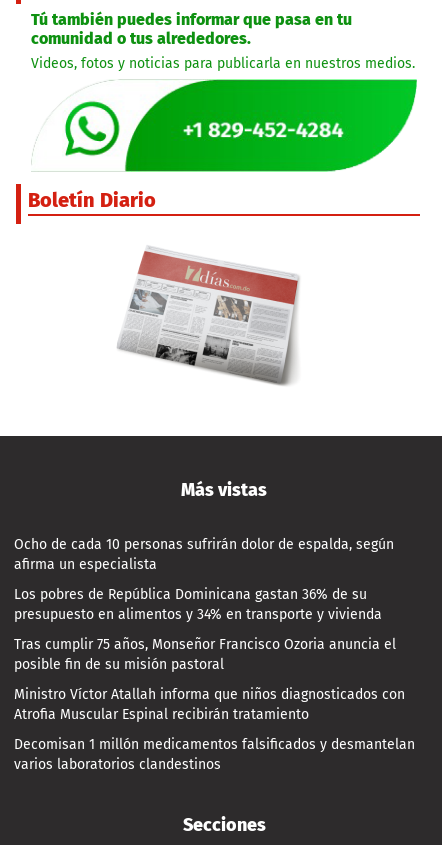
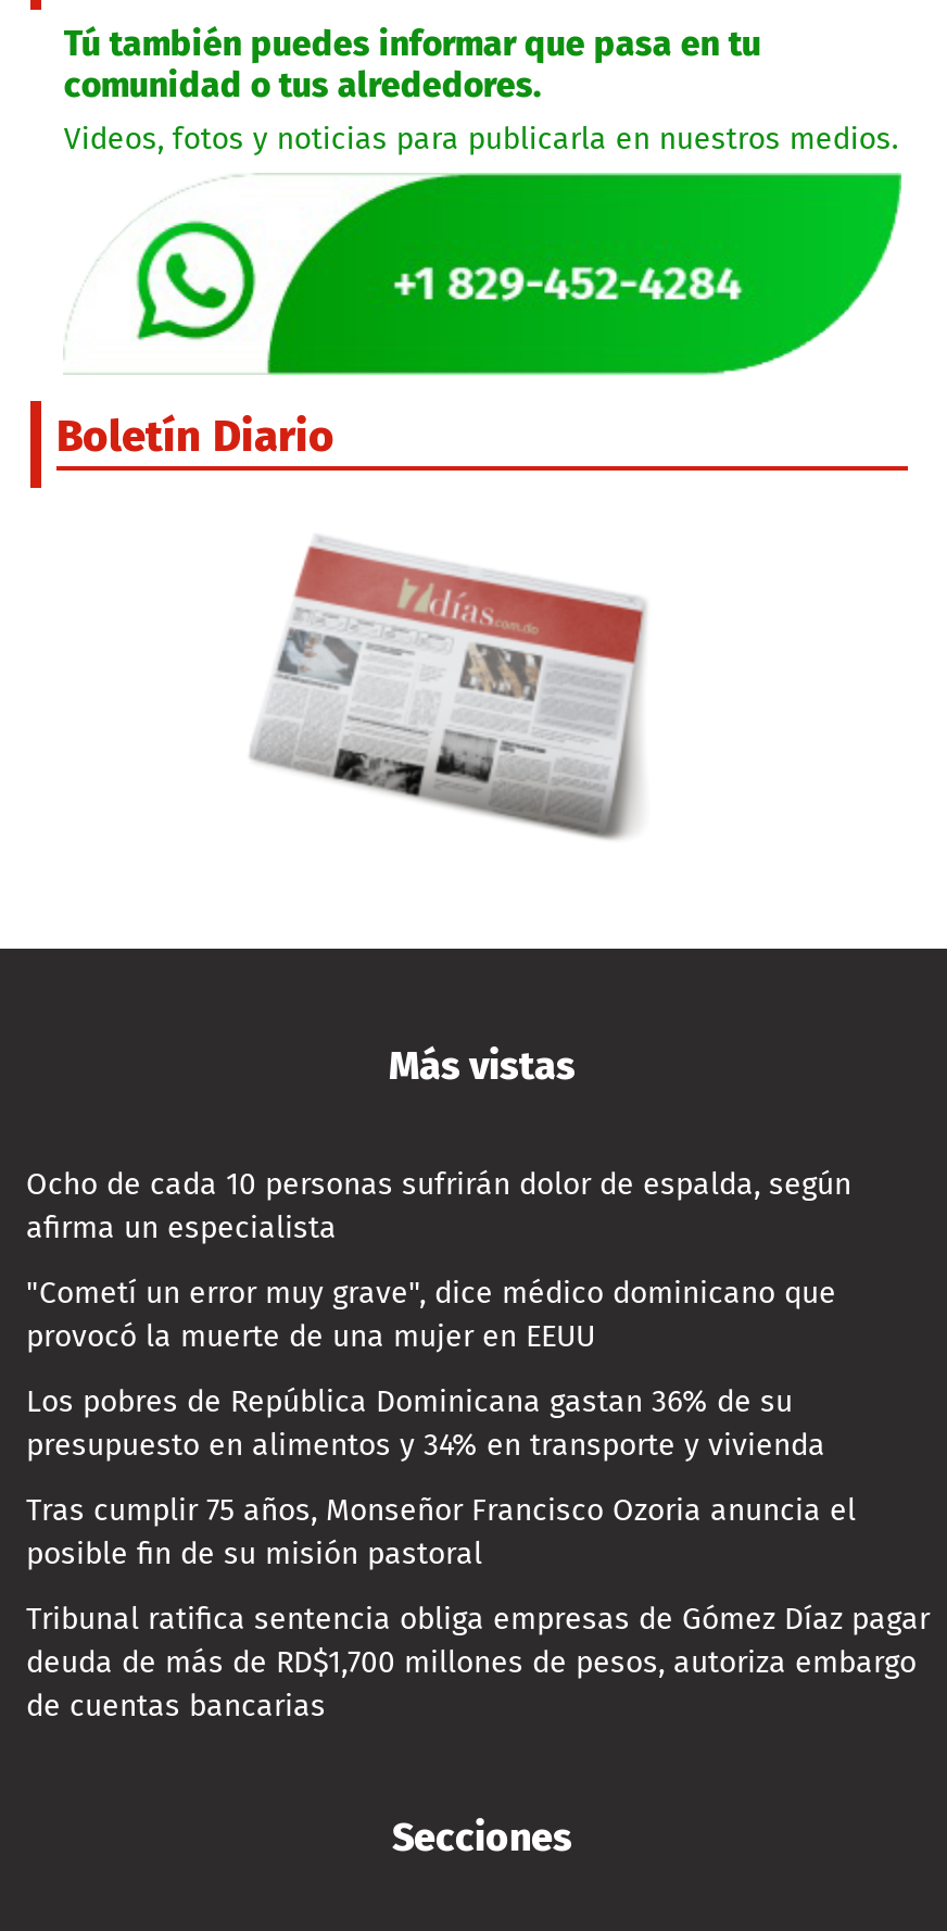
none -> [26,1274,836,1355] "Cometí un error muy grave", dice médico dominicano que | provocó la muerte de una mujer en EEUU
moved [14,586,396,673] -> [26,1383,856,1572]: Los pobres de República Dominicana gastan 36% de su | presupuesto en alimentos y 34% en transporte y vivienda | Tras cumplir 75 años, Monseñor Francisco Ozoria anuncia el | posible fin de su misión pastoral
[14,686,415,773] Ministro Víctor Atallah informa que niños diagnosticados con | Atrofia Muscular Espinal recibirán tratamiento | Decomisan 1 millón medicamentos falsificados y desmantelan | varios laboratorios clandestinos -> [26,1600,930,1724] Tribunal ratifica sentencia obliga empresas de Gómez Díaz pagar | deuda de más de RD$1,700 millones de pesos, autoriza embargo | de cuentas bancarias

